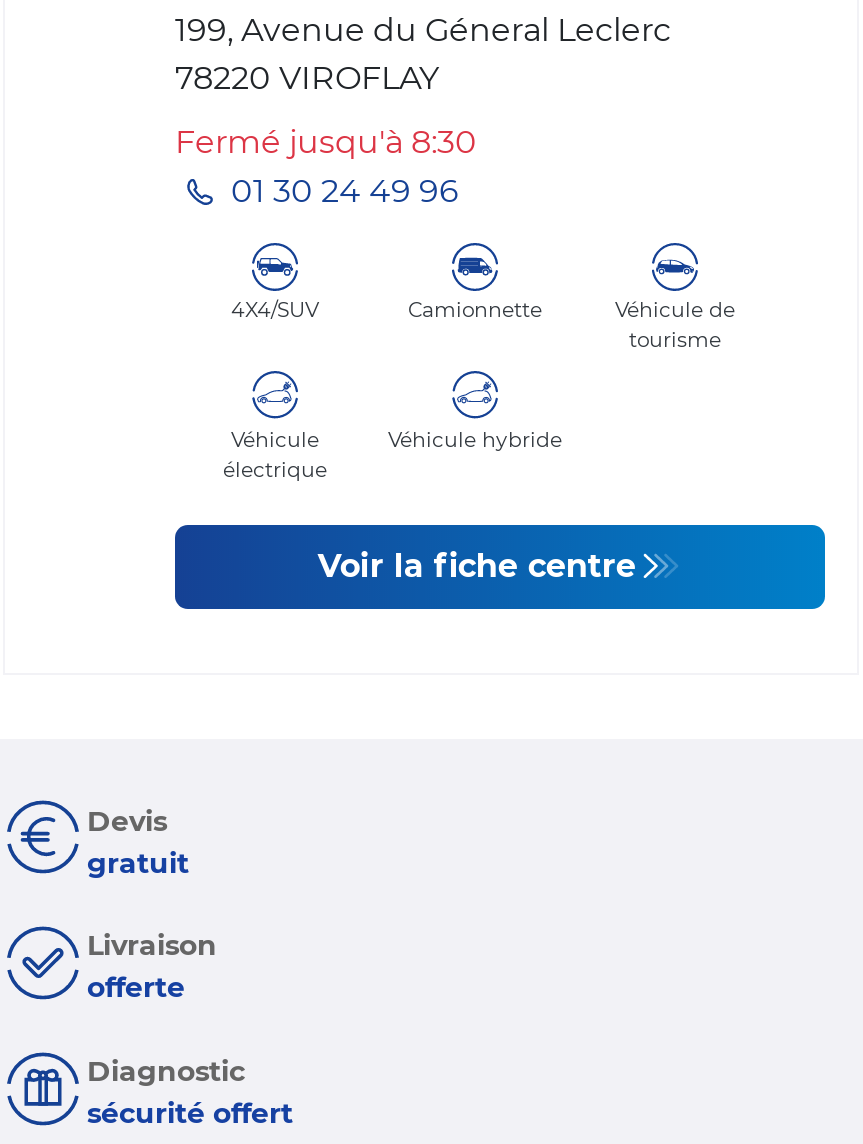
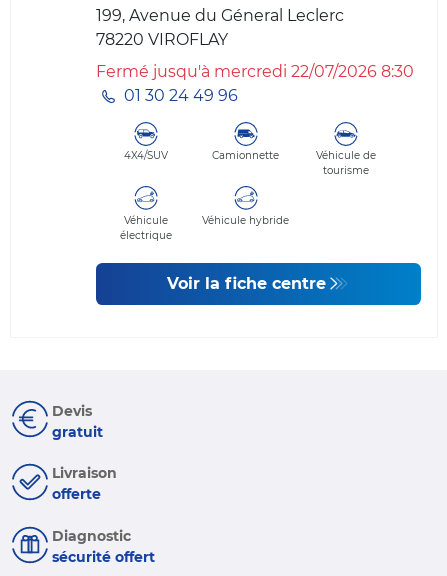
[175,122,477,160] Fermé jusqu'à 8:30 -> [96,61,414,80] Fermé jusqu'à mercredi 22/07/2026 8:30

